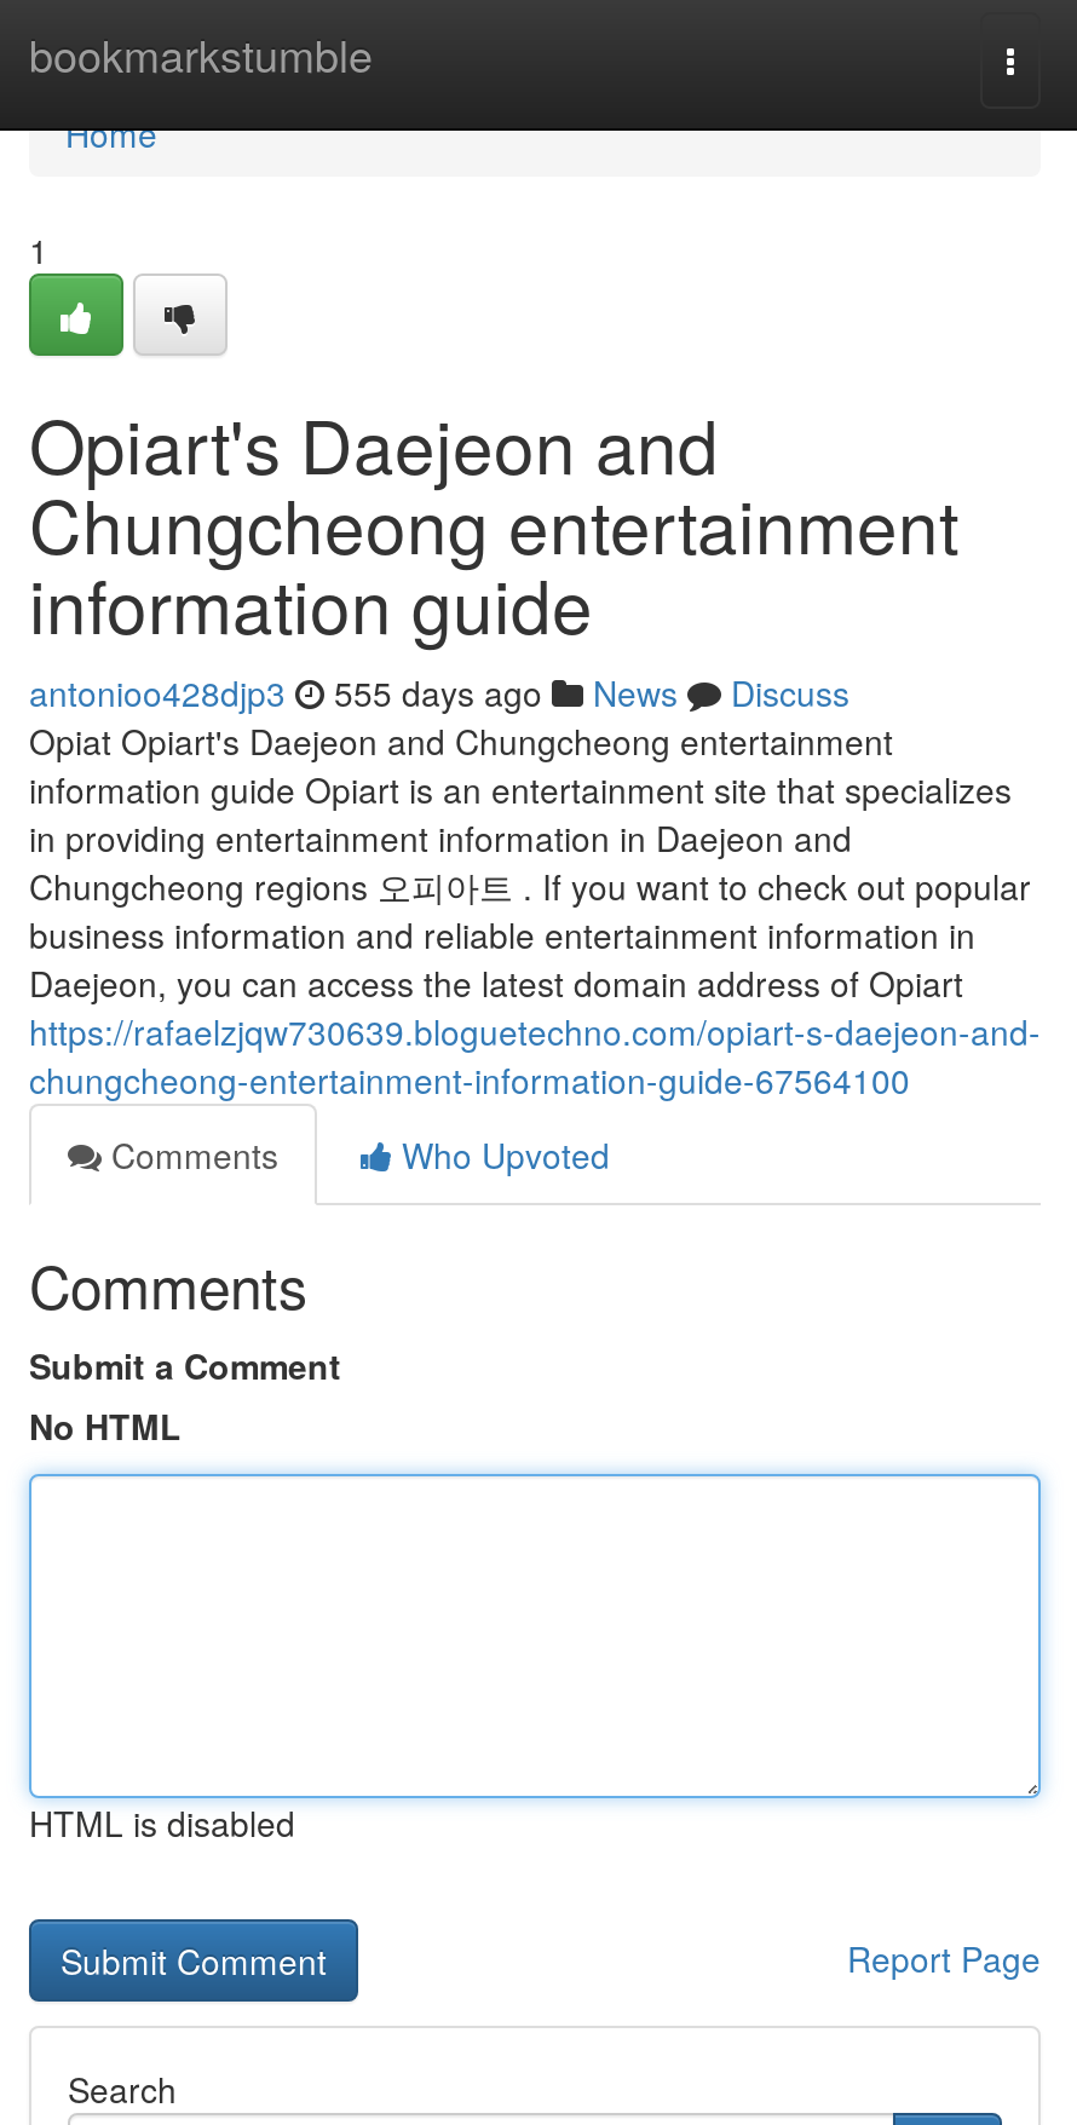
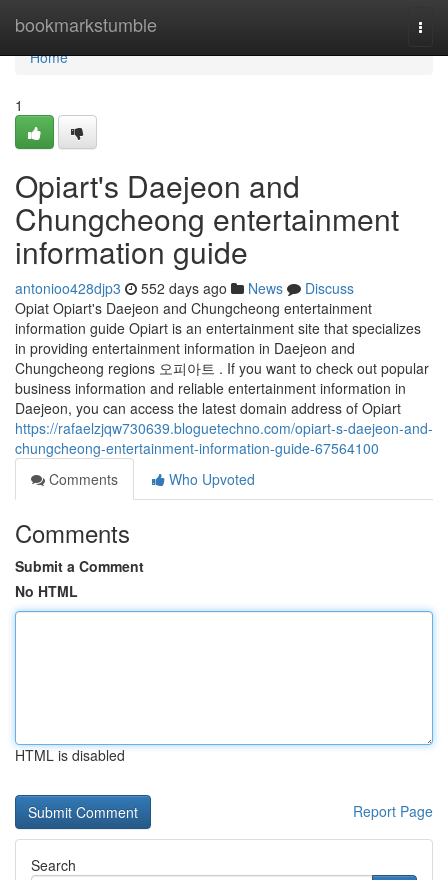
[29,668,849,716] antonioo428djp3 555 days ago News Discuss -> [15,278,354,298] antonioo428djp3 552 days ago News Discuss

